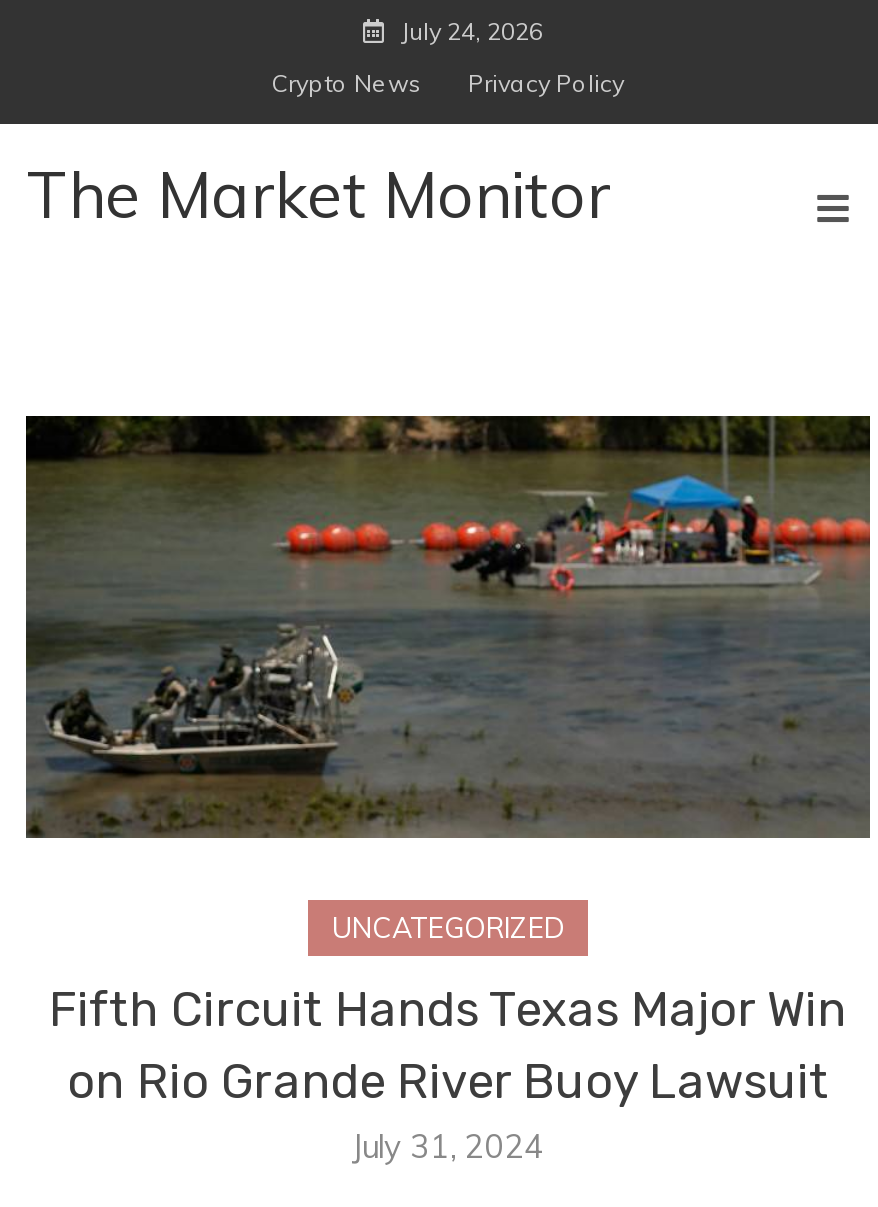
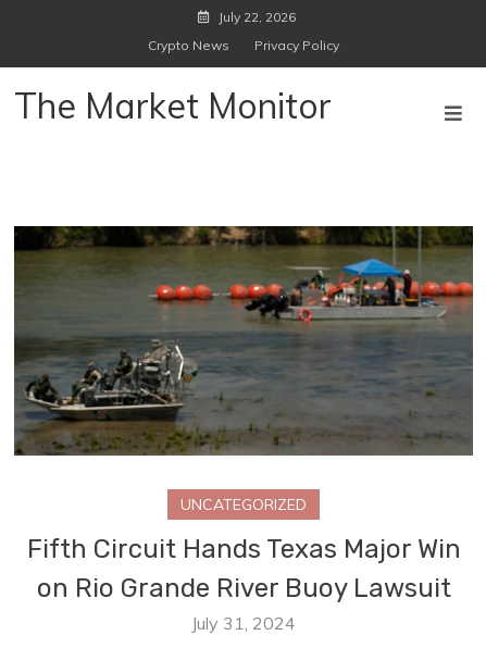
[395,16,543,46] July 24, 2026 -> [215,9,295,25] July 22, 2026

